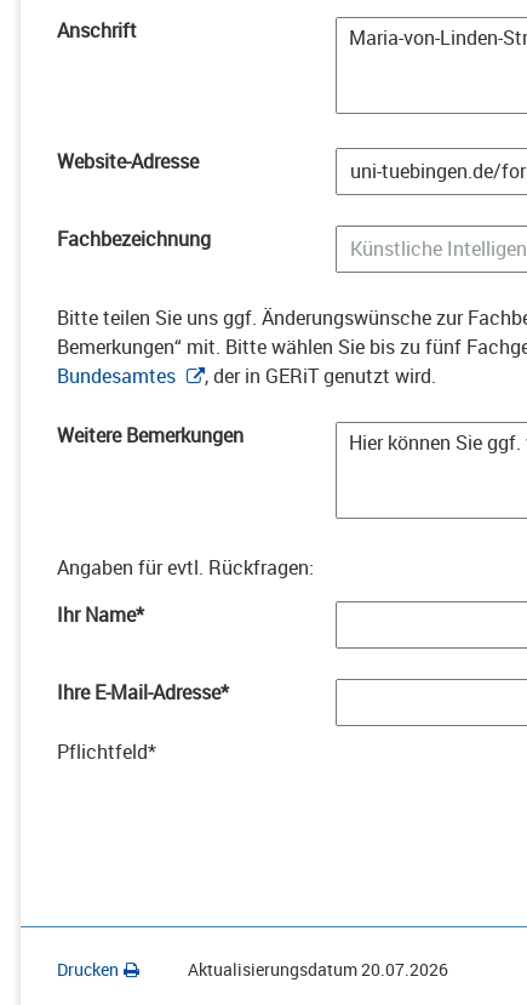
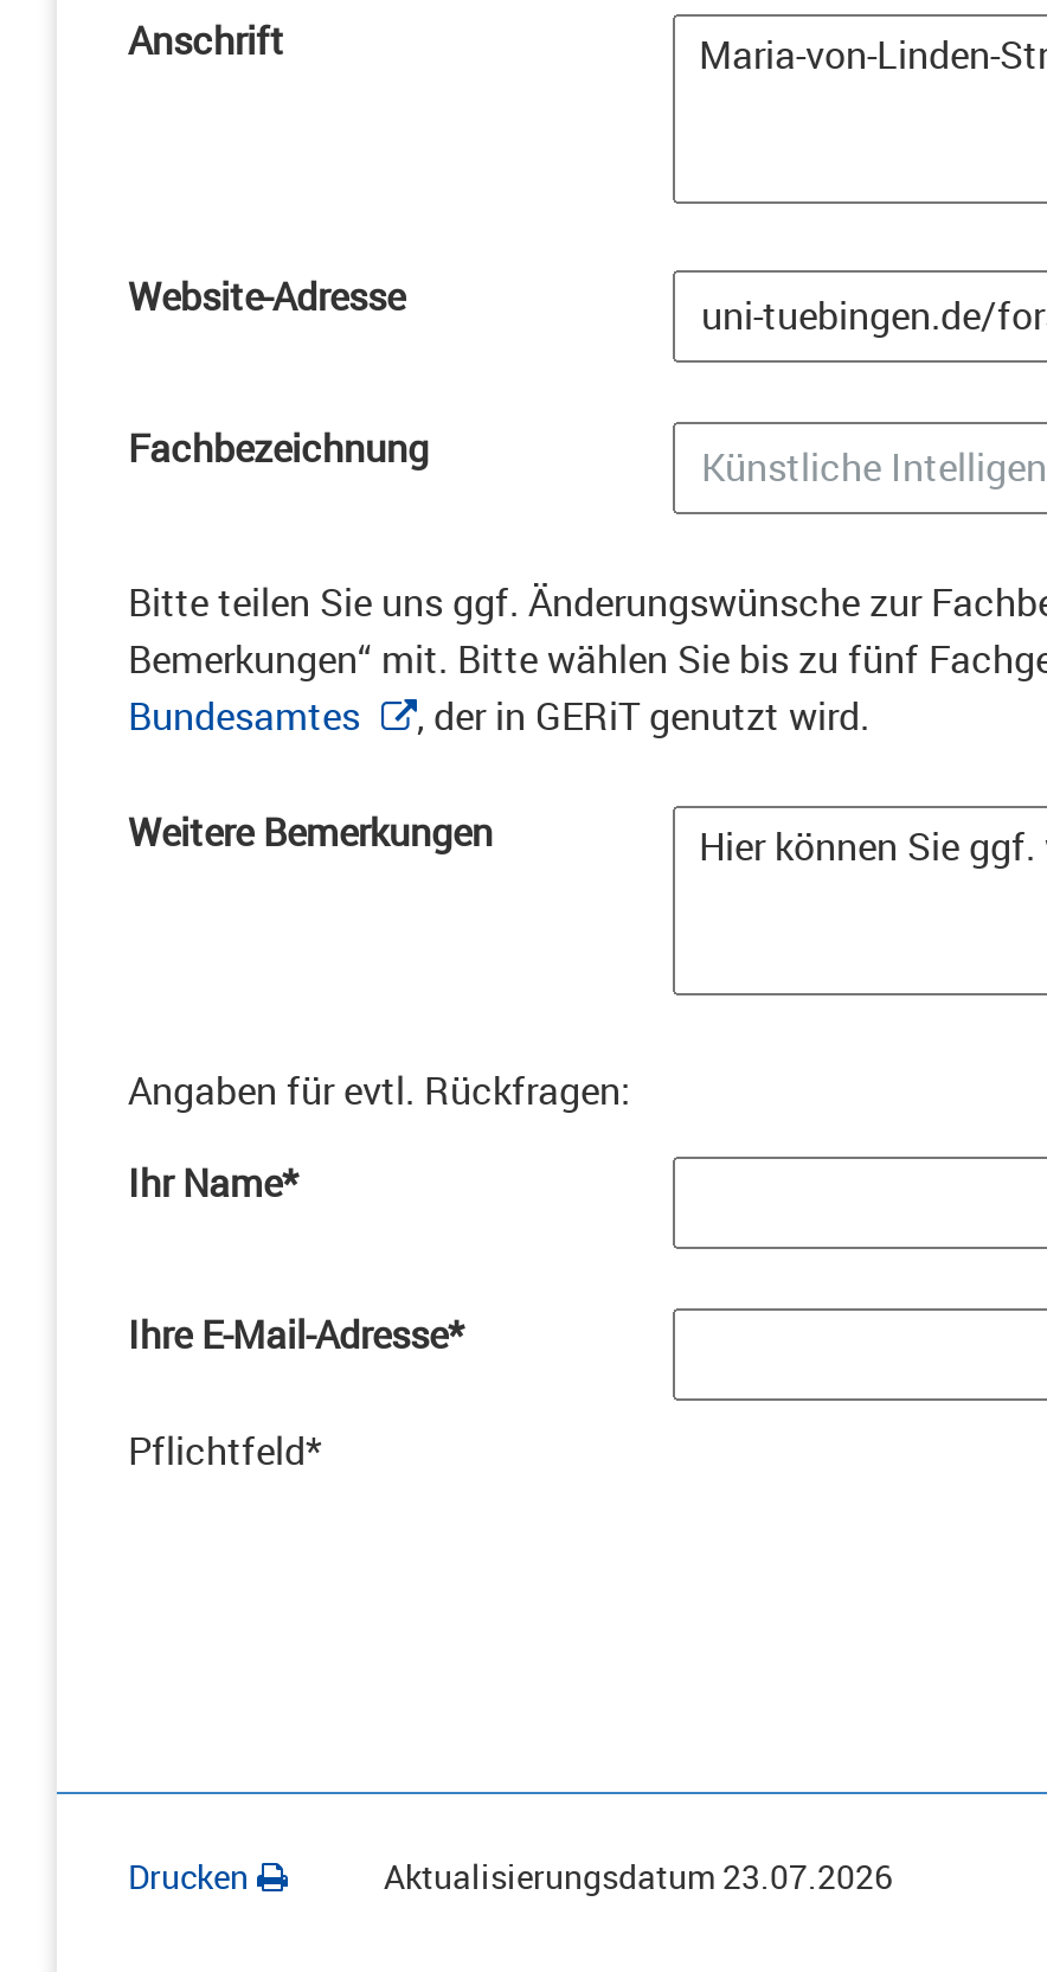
[188,958,448,981] Aktualisierungsdatum 20.07.2026 -> [384,1853,893,1899] Aktualisierungsdatum 23.07.2026

